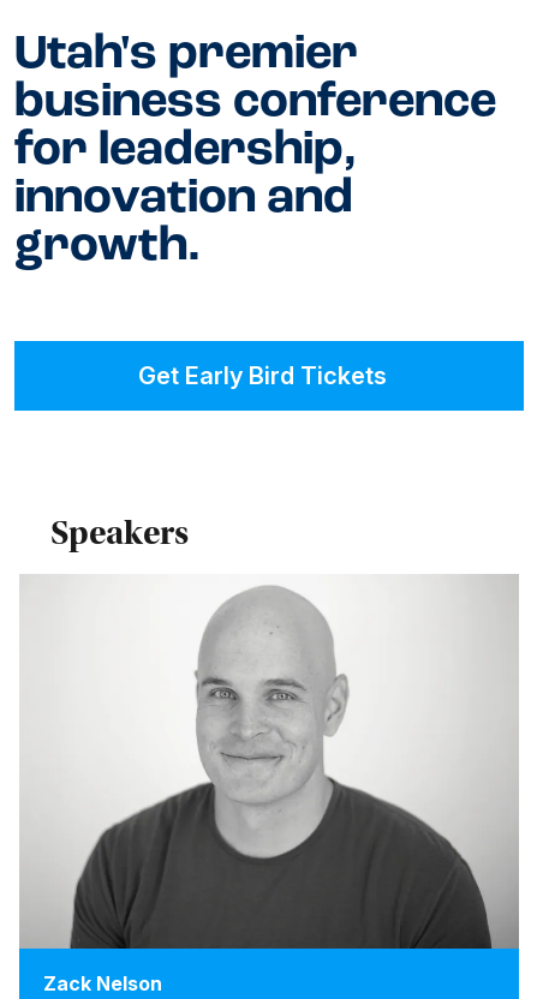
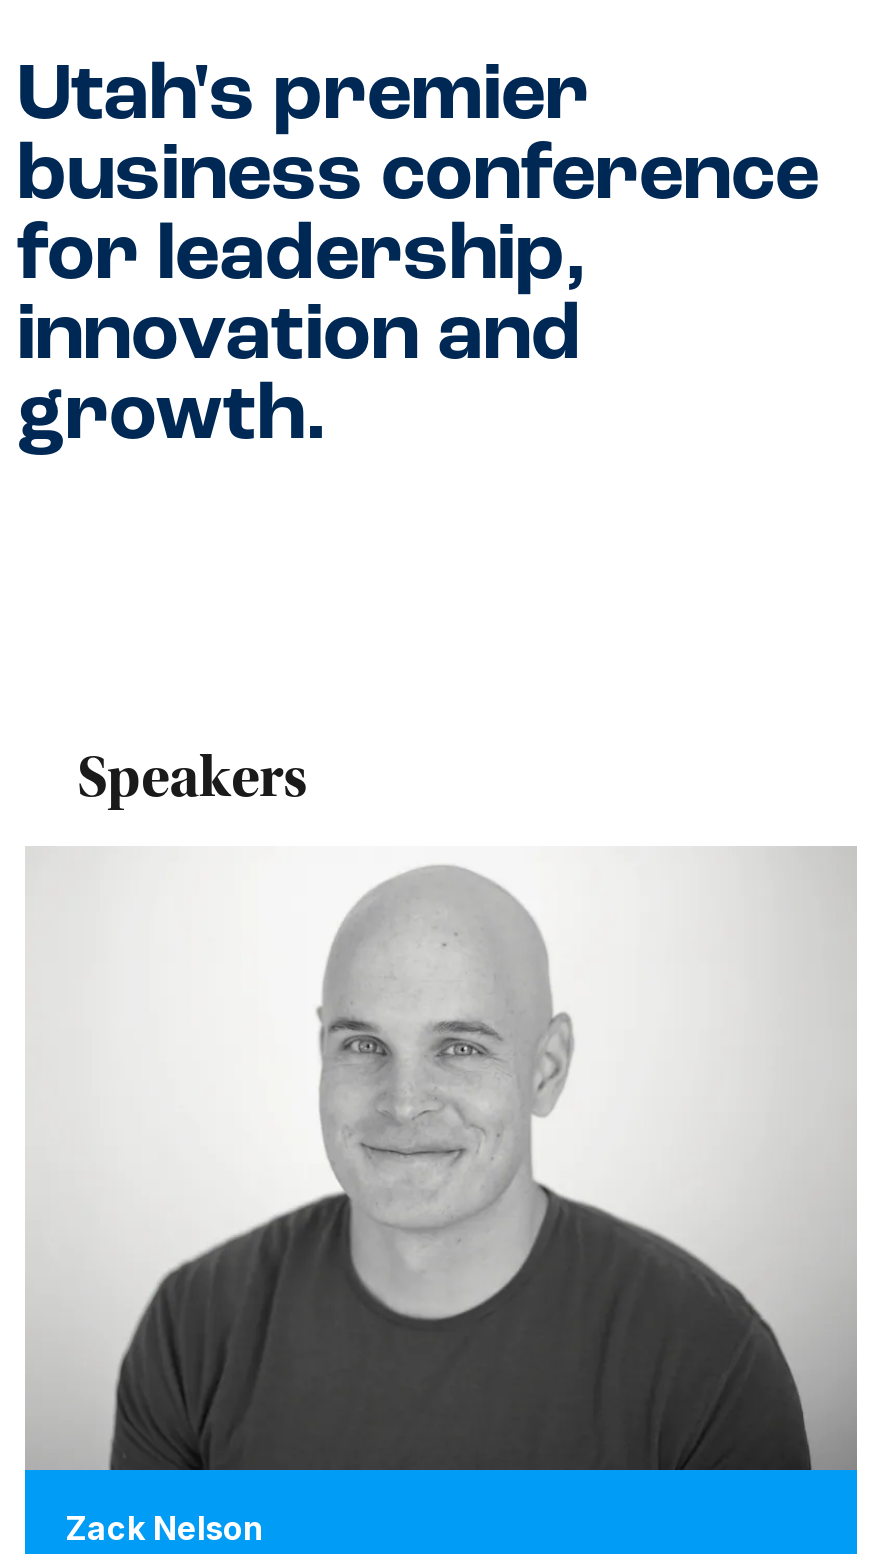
[138,362,386,390] Get Early Bird Tickets -> none

